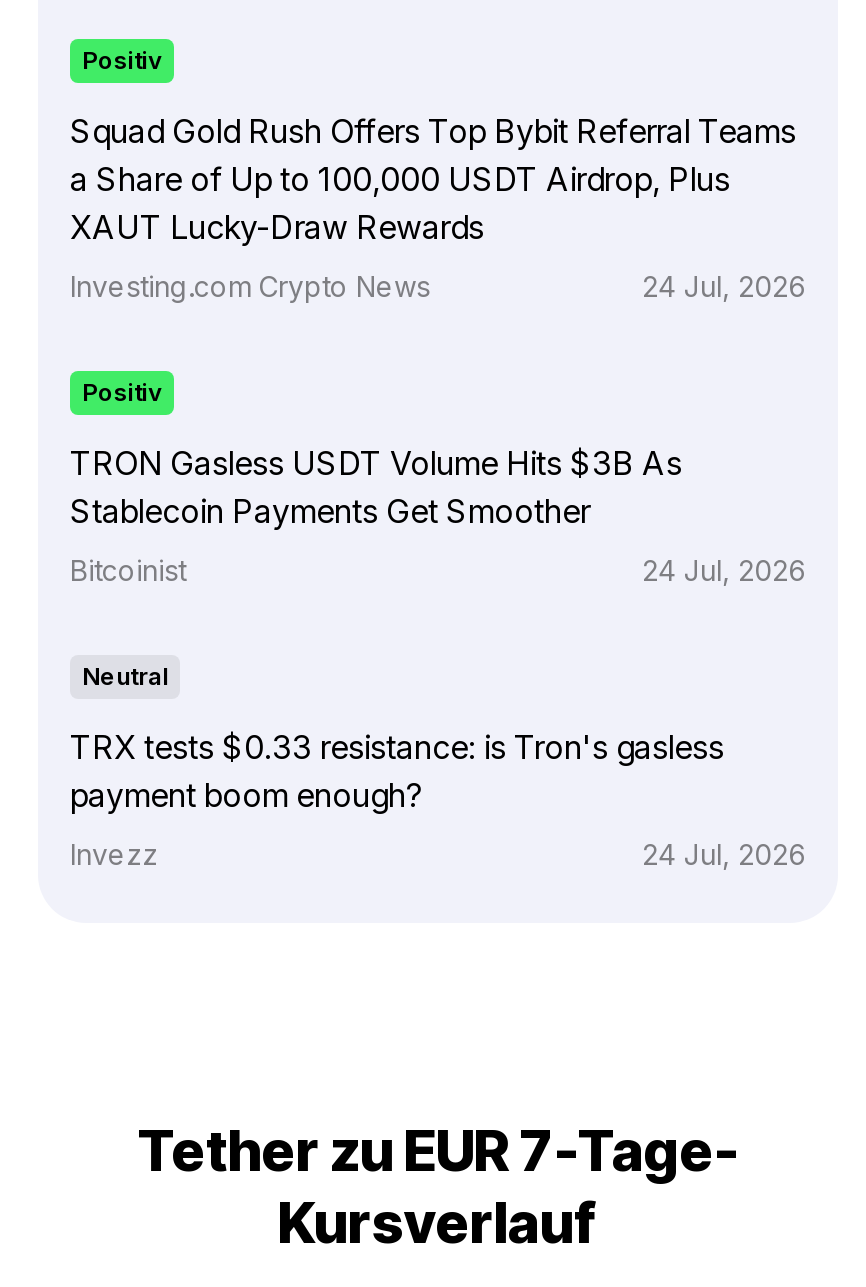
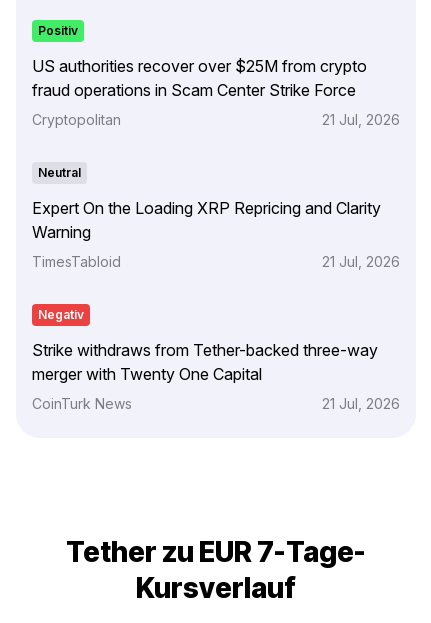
[70,111,806,587] Squad Gold Rush Offers Top Bybit Referral Teams | a Share of Up to 100,000 USDT Airdrop, Plus | XAUT Lucky-Draw Rewards | Investing.com Crypto News | 24 Jul, 2026 | Positiv | TRON Gasless USDT Volume Hits $3B As | Stablecoin Payments Get Smoother | Bitcoinist | 24 Jul, 2026 -> [32,56,400,128] US authorities recover over $25M from crypto | fraud operations in Scam Center Strike Force | Cryptopolitan | 21 Jul, 2026
moved [82,661,168,691] -> [38,165,81,180]: Neutral
[70,727,806,871] TRX tests $0.33 resistance: is Tron's gasless | payment boom enough? | Invezz | 24 Jul, 2026 -> [32,198,400,412] Expert On the Loading XRP Repricing and Clarity | Warning | TimesTabloid | 21 Jul, 2026 | Negativ | Strike withdraws from Tether-backed three-way | merger with Twenty One Capital | CoinTurk News | 21 Jul, 2026

